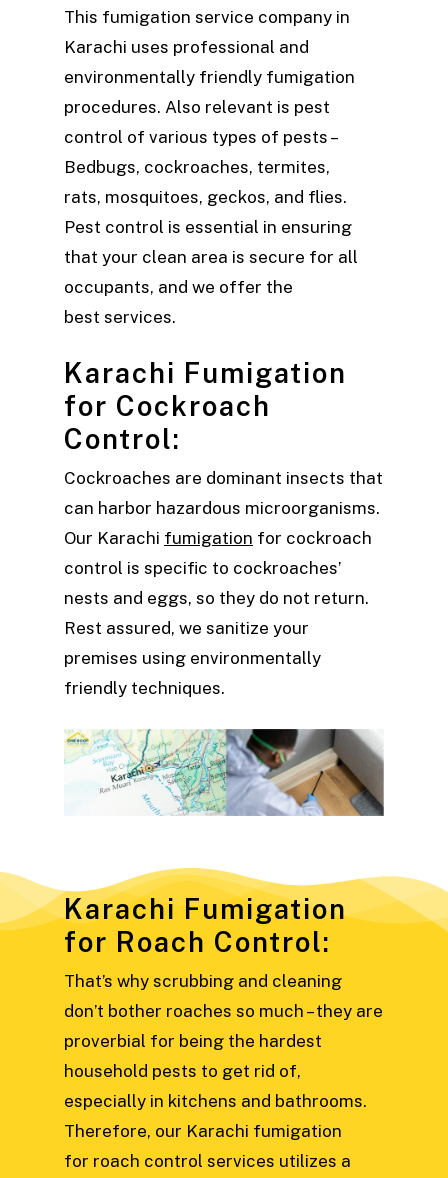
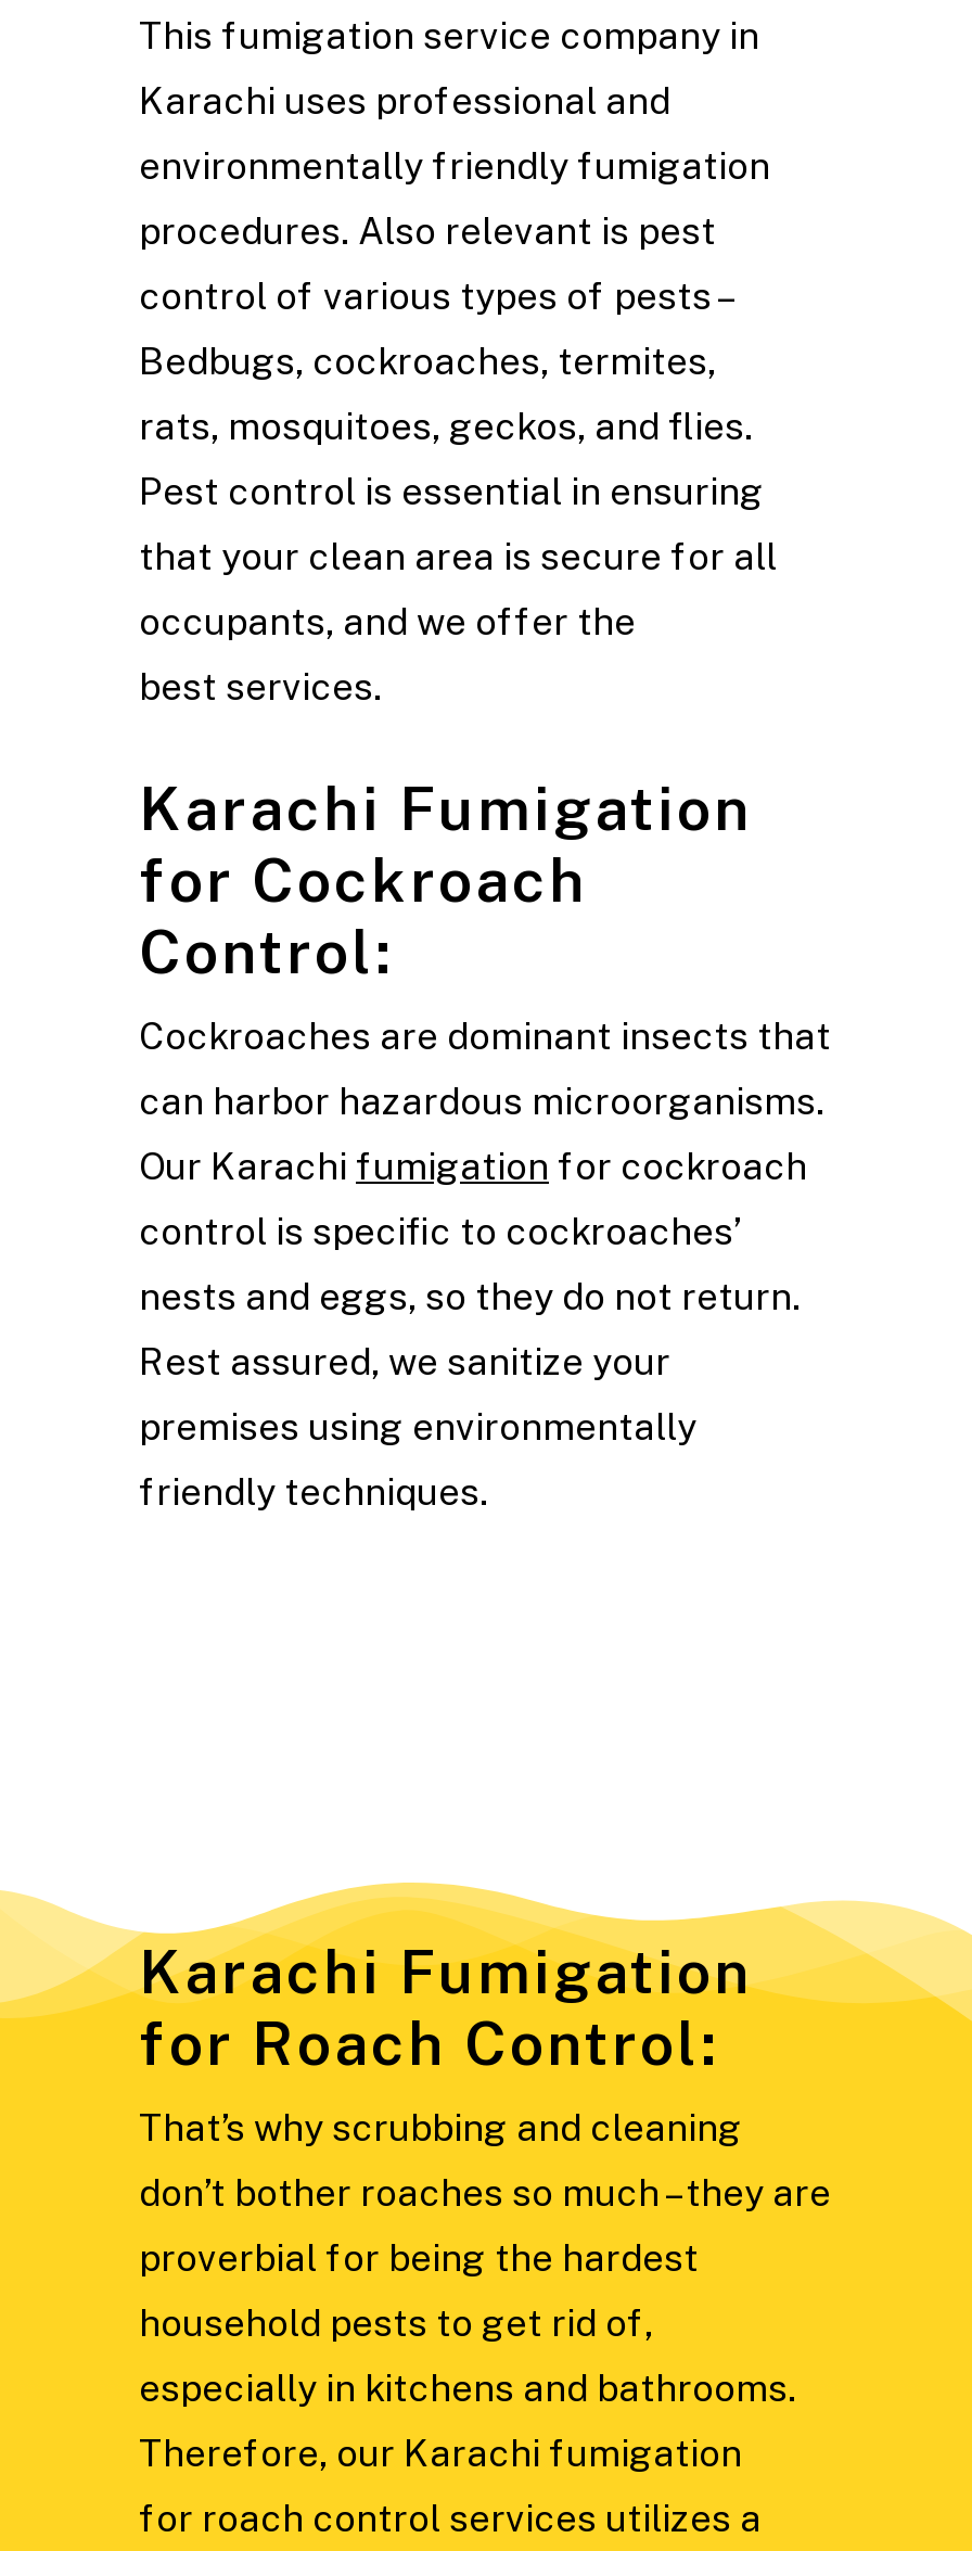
[64,728,385,817] [image] -> none

